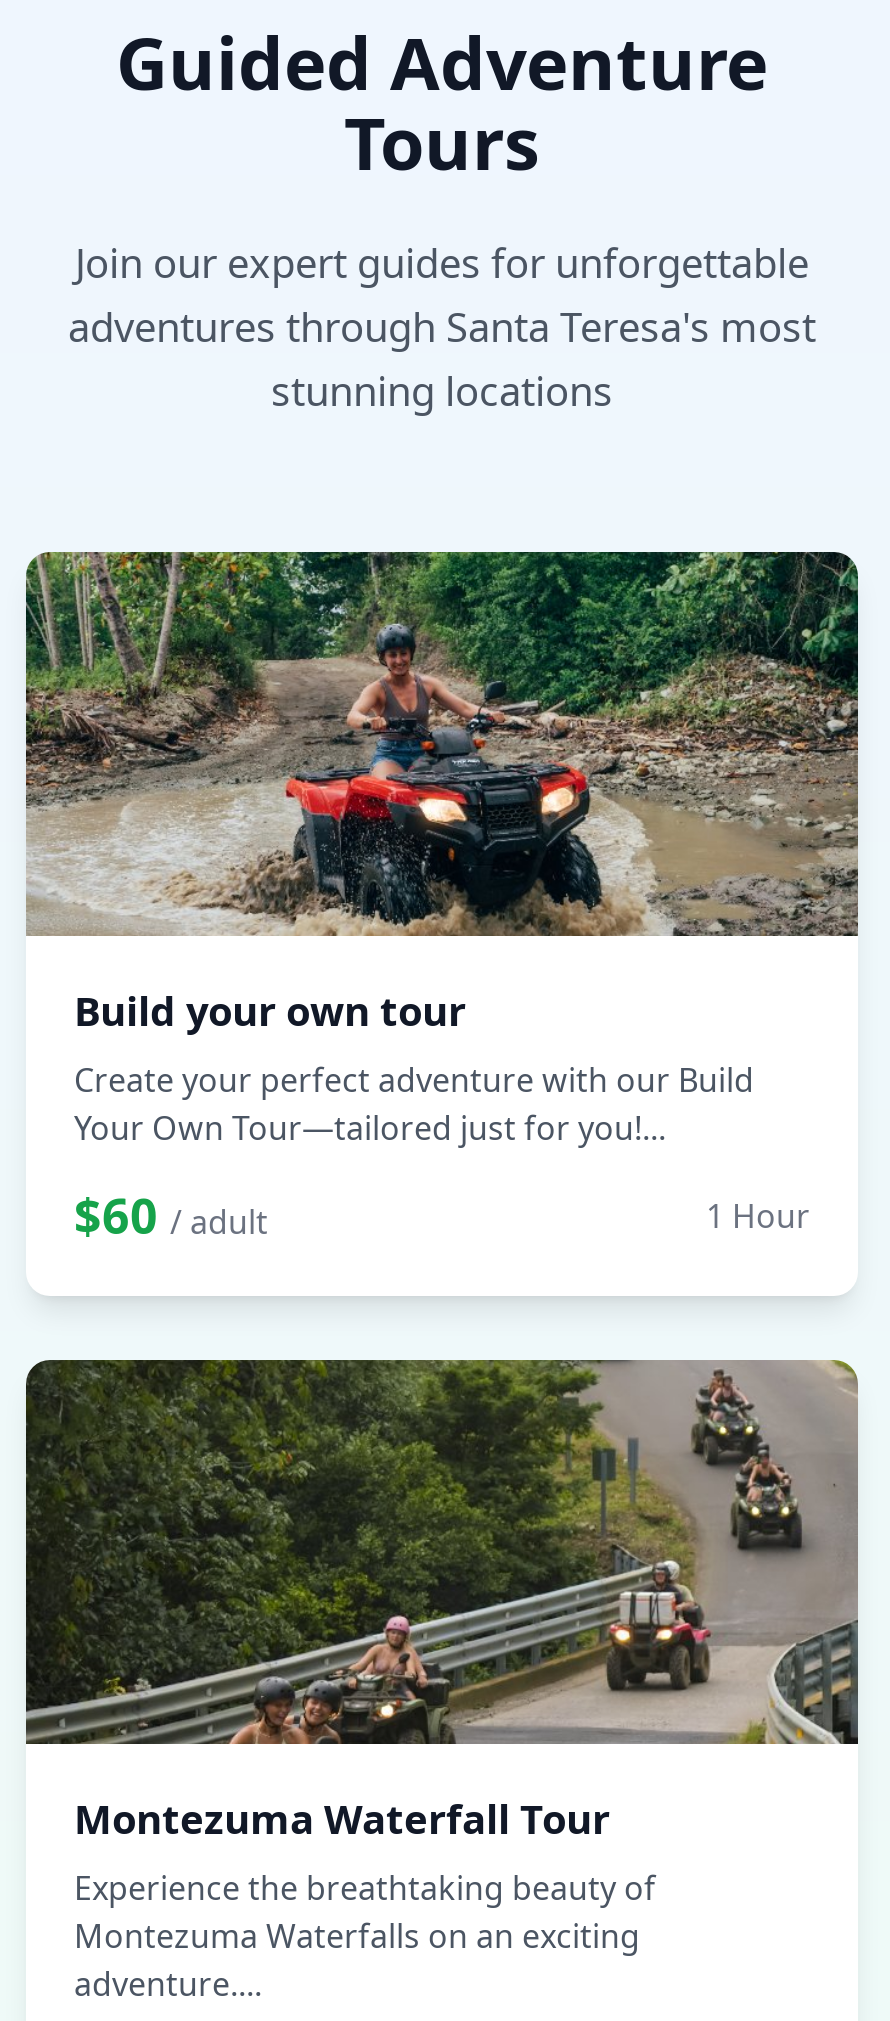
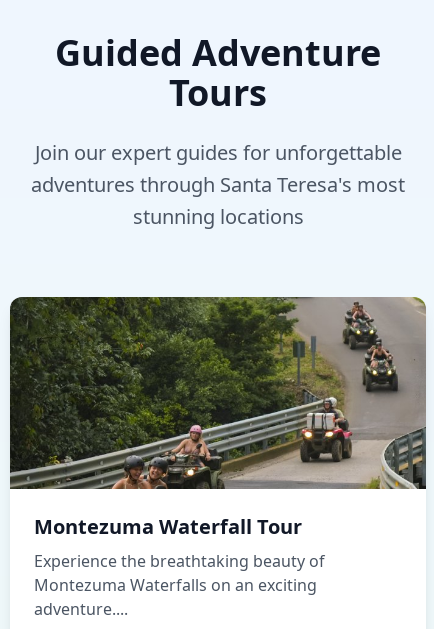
[24,550,860,1248] [image] | Build your own tour | Create your perfect adventure with our Build | Your Own Tour—tailored just for you!... | $60 / adult | 1 Hour -> none

